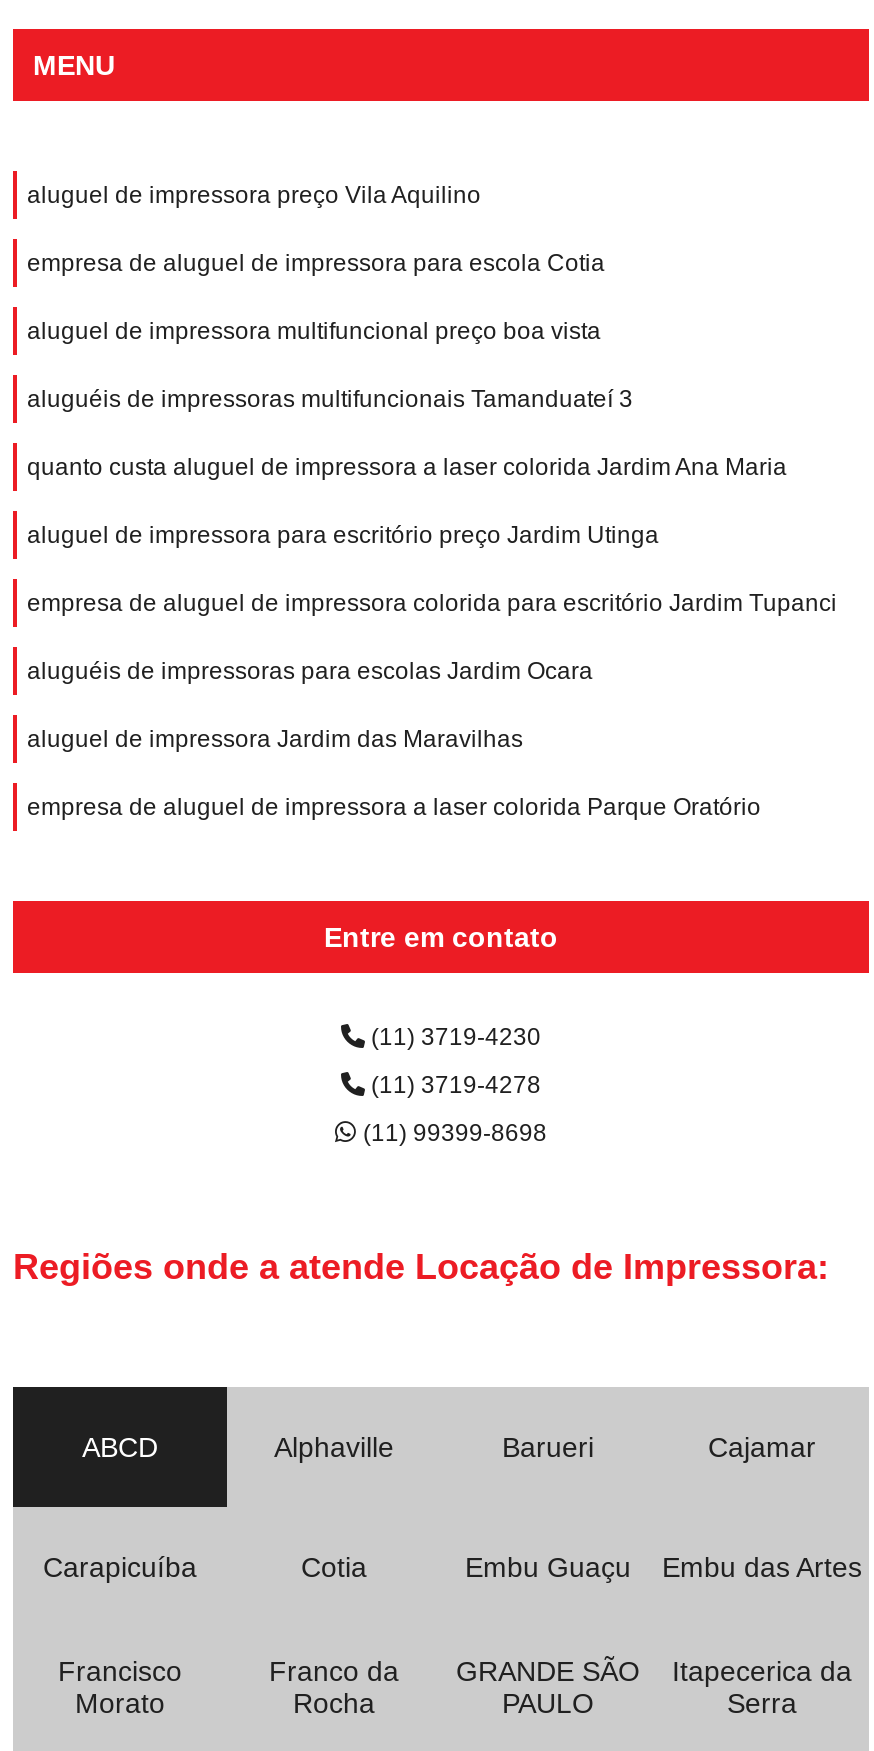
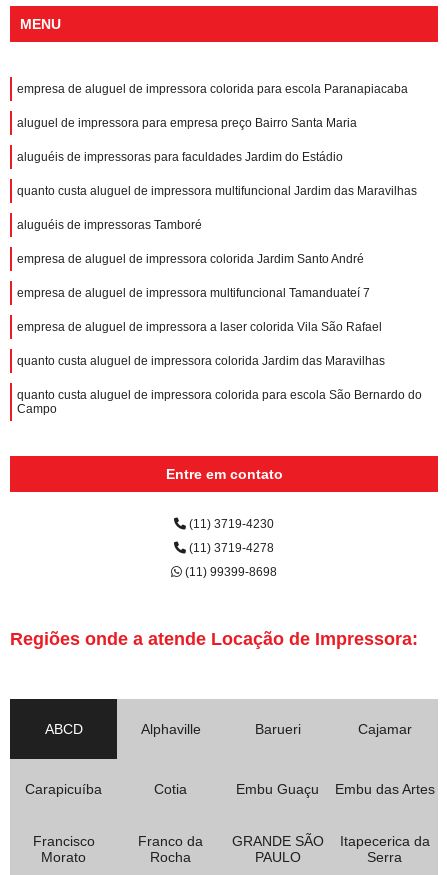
[27,181,481,209] aluguel de impressora preço Vila Aquilino -> [17,82,408,96] empresa de aluguel de impressora colorida para escola Paranapiacaba
[27,249,605,277] empresa de aluguel de impressora para escola Cotia -> [17,116,357,130] aluguel de impressora para empresa preço Bairro Santa Maria
[27,317,601,345] aluguel de impressora multifuncional preço boa vista -> [17,150,343,164] aluguéis de impressoras para faculdades Jardim do Estádio
[27,385,633,413] aluguéis de impressoras multifuncionais Tamanduateí 3 -> [17,184,417,198] quanto custa aluguel de impressora multifuncional Jardim das Maravilhas
[27,453,787,481] quanto custa aluguel de impressora a laser colorida Jardim Ana Maria -> [17,218,202,232] aluguéis de impressoras Tamboré
[27,521,659,549] aluguel de impressora para escritório preço Jardim Utinga -> [17,252,364,266] empresa de aluguel de impressora colorida Jardim Santo André
[27,589,837,617] empresa de aluguel de impressora colorida para escritório Jardim Tupanci -> [17,286,370,300] empresa de aluguel de impressora multifuncional Tamanduateí 7
[27,657,593,685] aluguéis de impressoras para escolas Jardim Ocara -> [17,320,382,334] empresa de aluguel de impressora a laser colorida Vila São Rafael
[27,725,523,753] aluguel de impressora Jardim das Maravilhas -> [17,354,385,368] quanto custa aluguel de impressora colorida Jardim das Maravilhas
[27,793,761,821] empresa de aluguel de impressora a laser colorida Parque Oratório -> [17,388,422,416] quanto custa aluguel de impressora colorida para escola São Bernardo do | Campo

